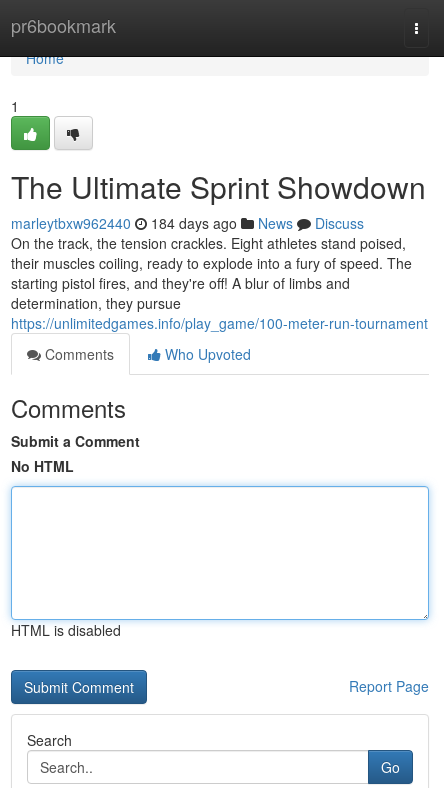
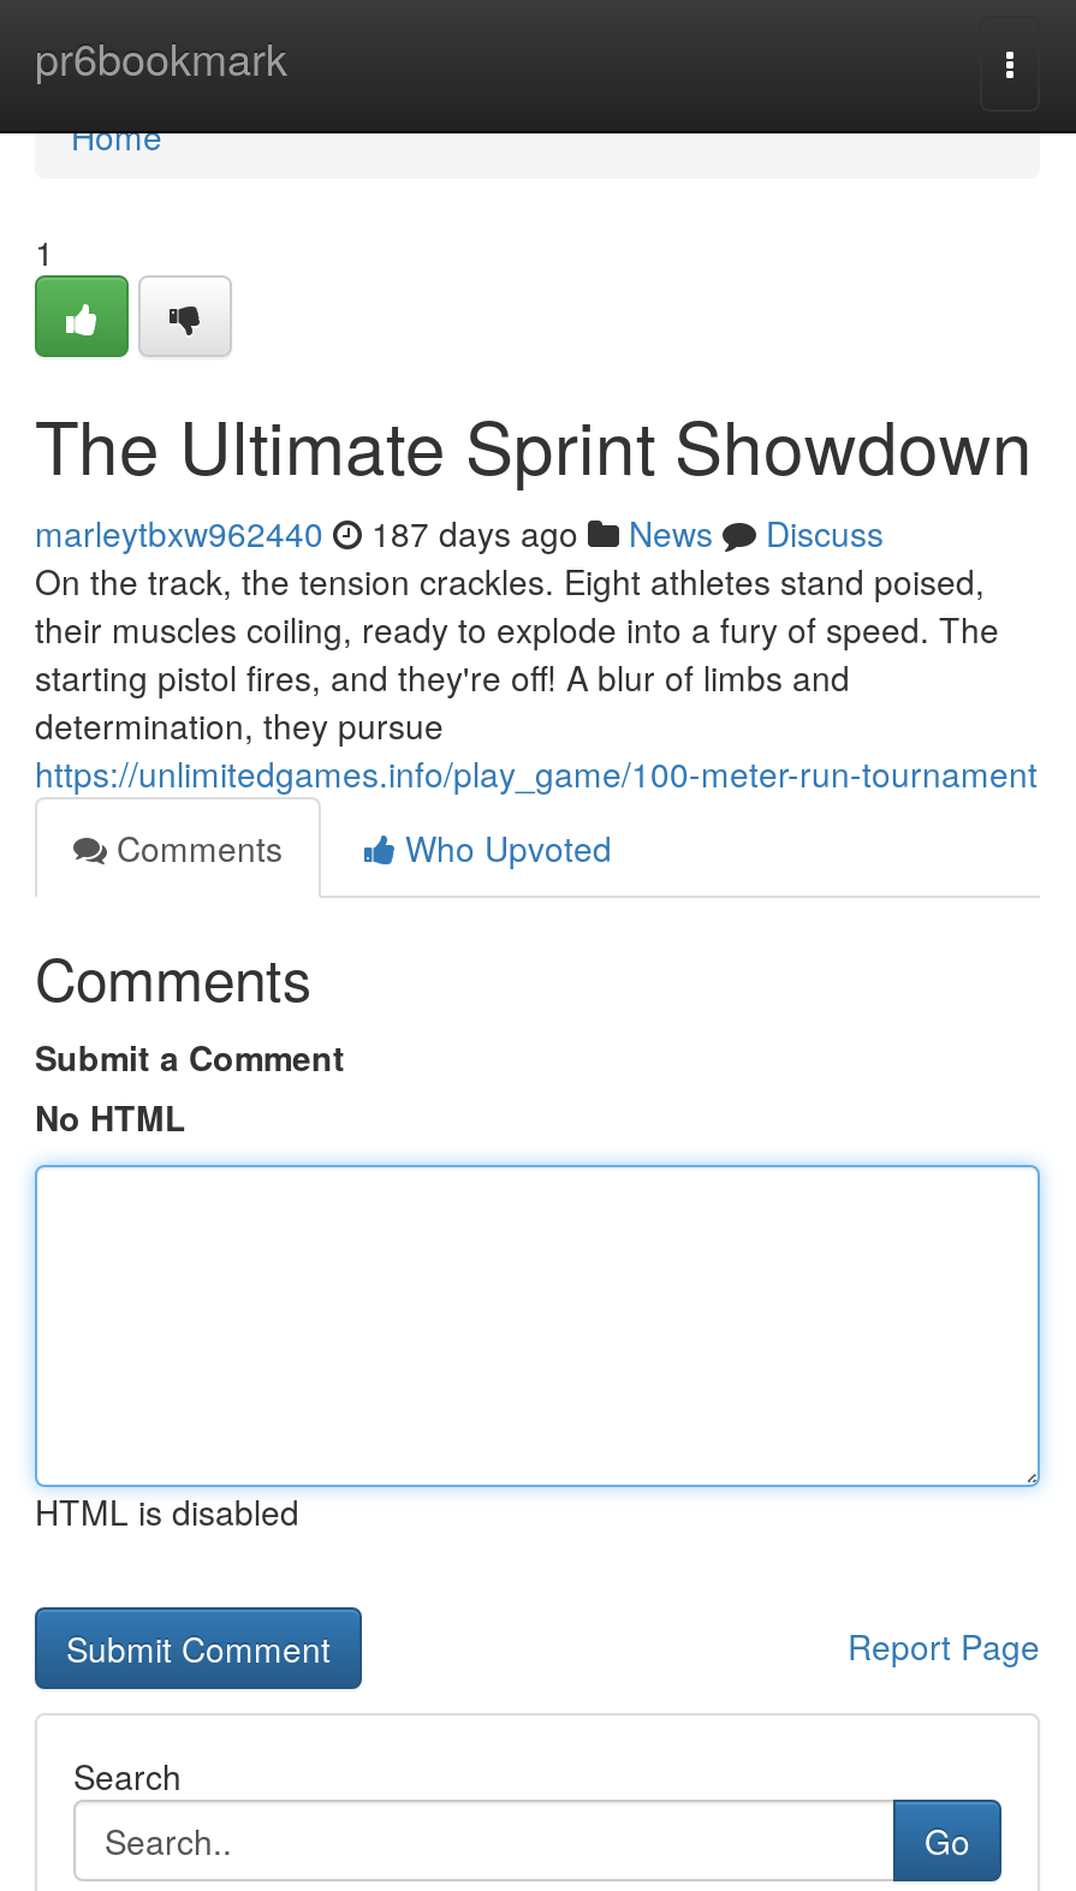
[11,213,364,233] marleytbxw962440 184 days ago News Discuss -> [35,509,884,557] marleytbxw962440 187 days ago News Discuss

